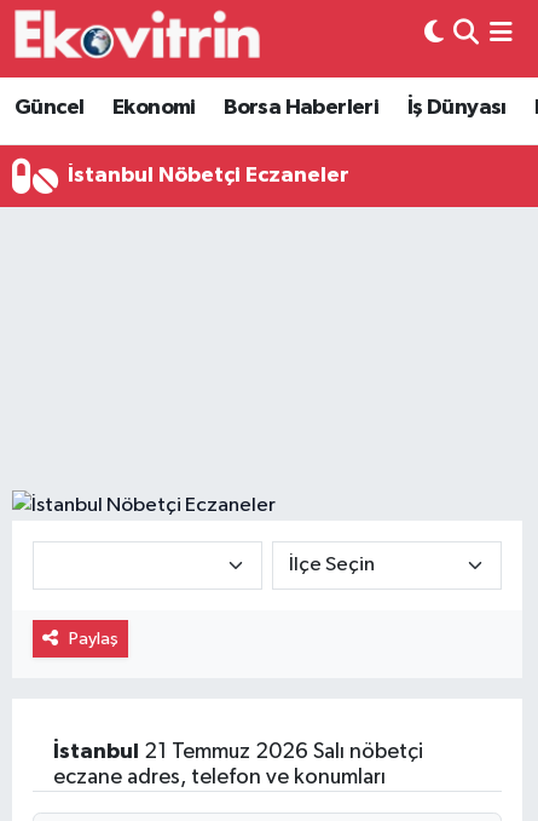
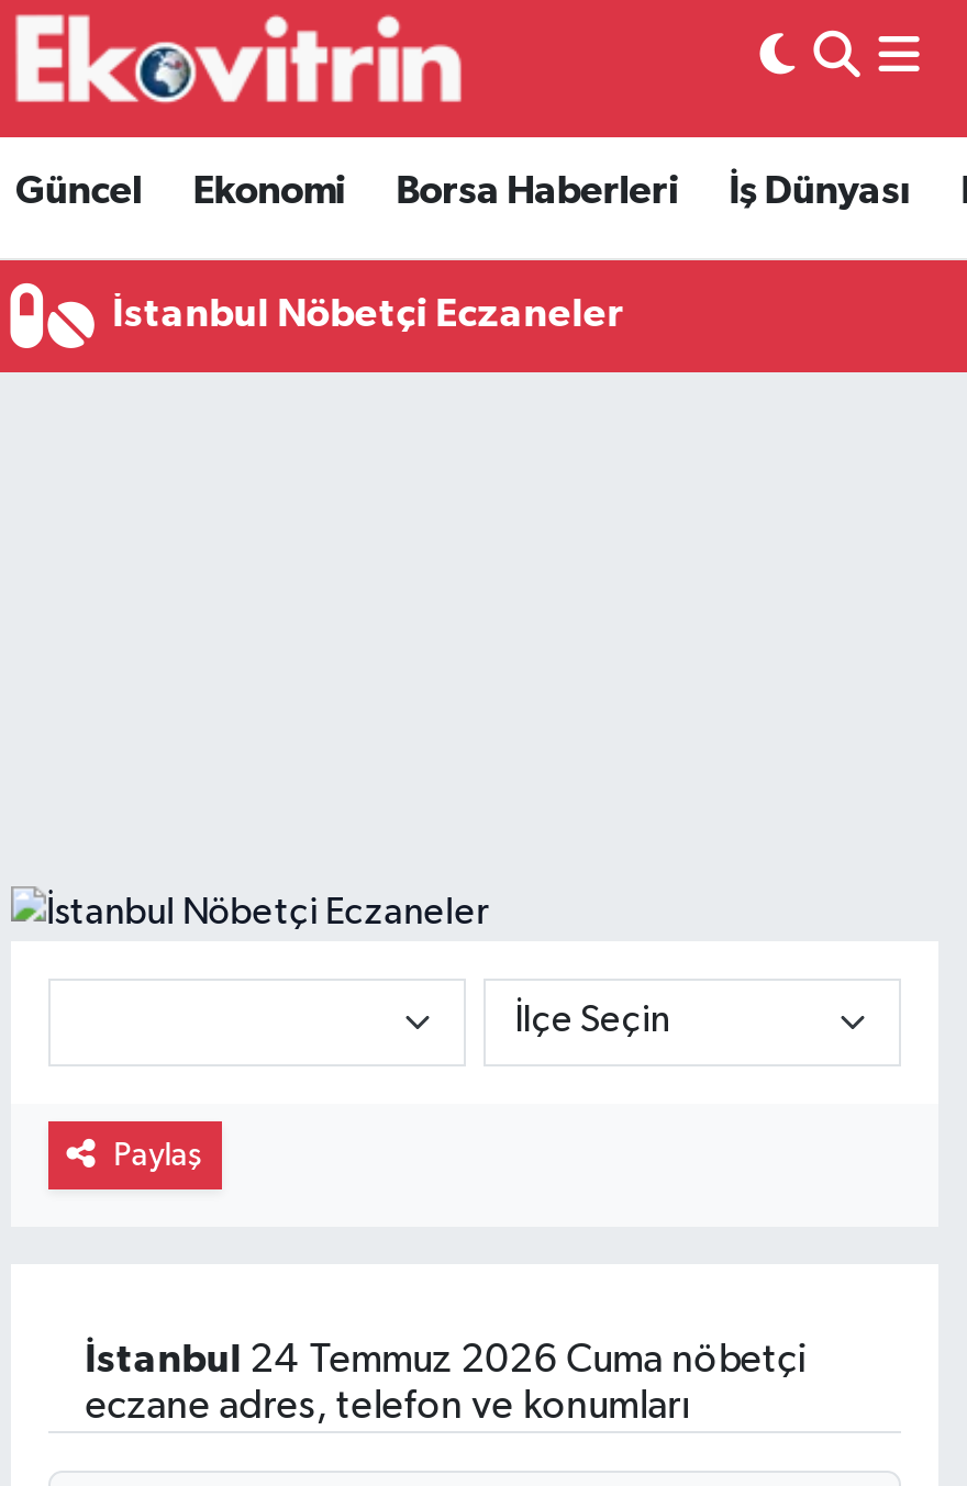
[53,741,423,763] İstanbul 21 Temmuz 2026 Salı nöbetçi -> [85,1341,806,1380] İstanbul 24 Temmuz 2026 Cuma nöbetçi

